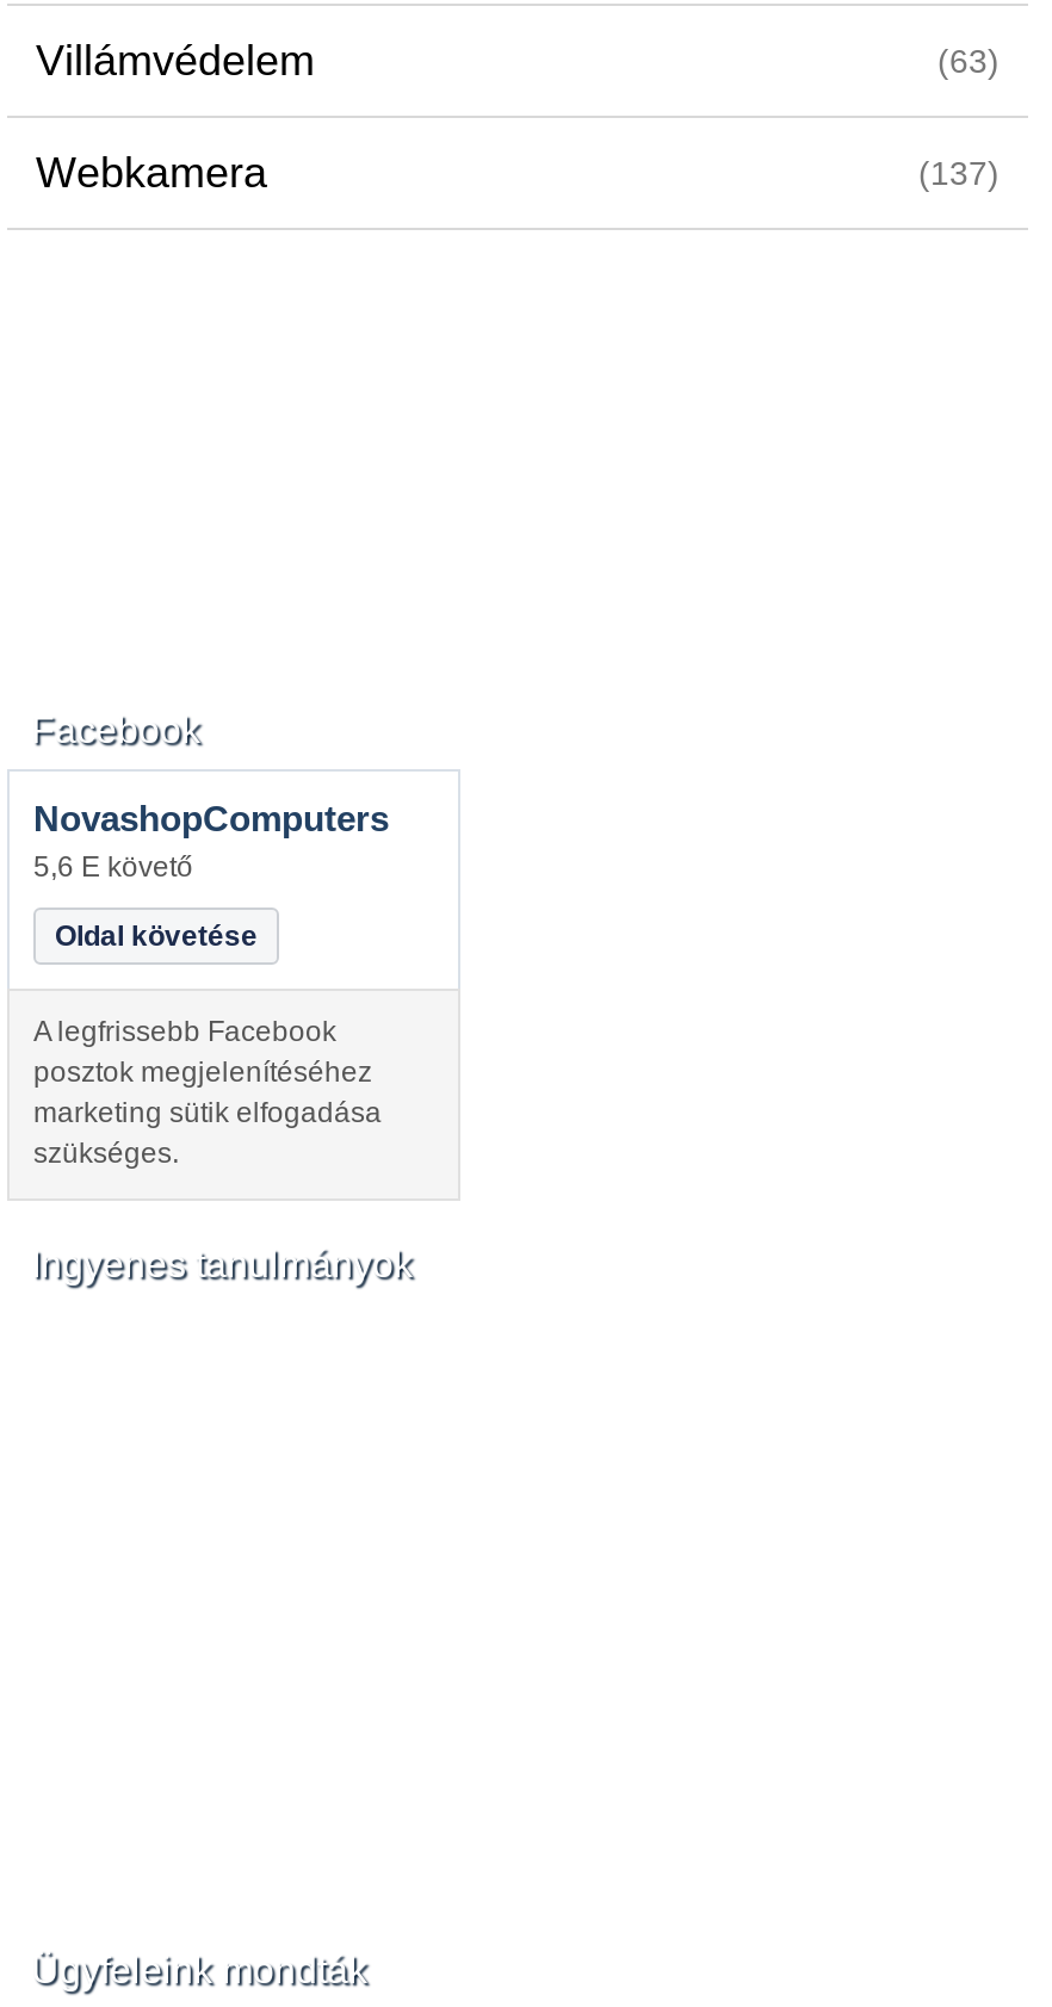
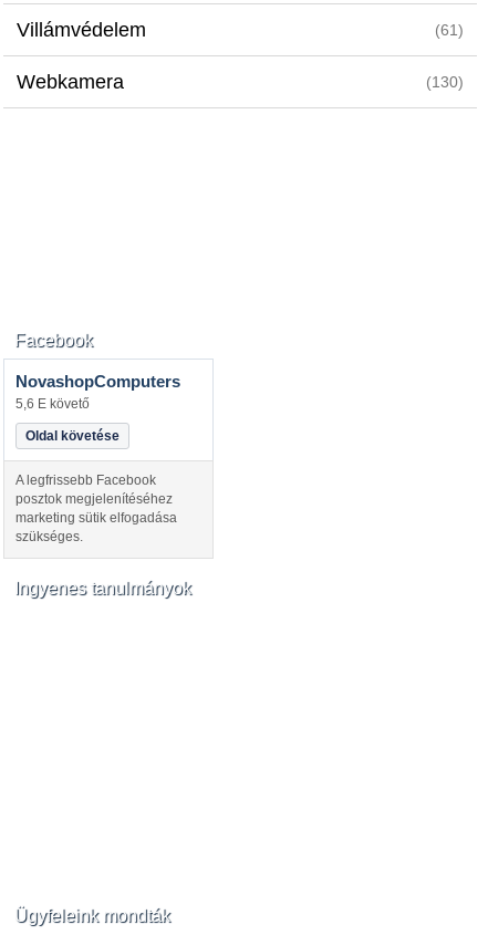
[937,42,1000,80] (63) -> [435,21,464,39] (61)
[918,154,1000,192] (137) -> [426,73,464,91] (130)

